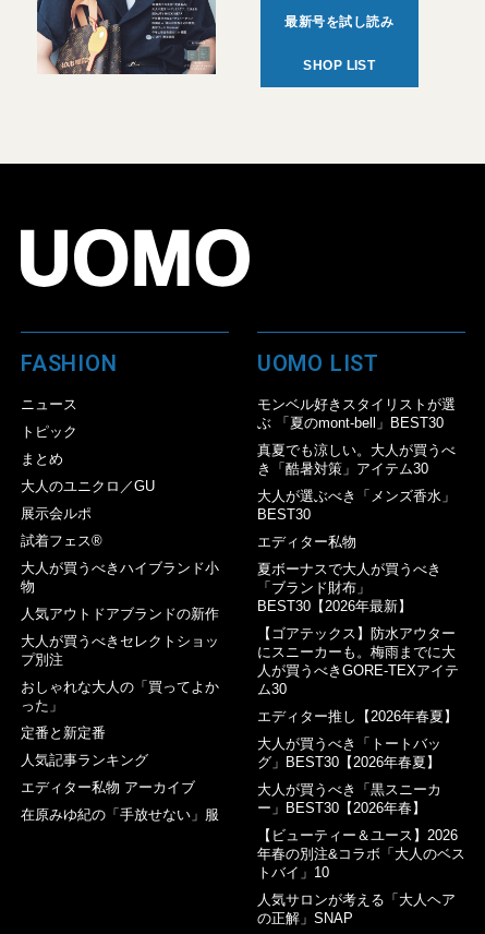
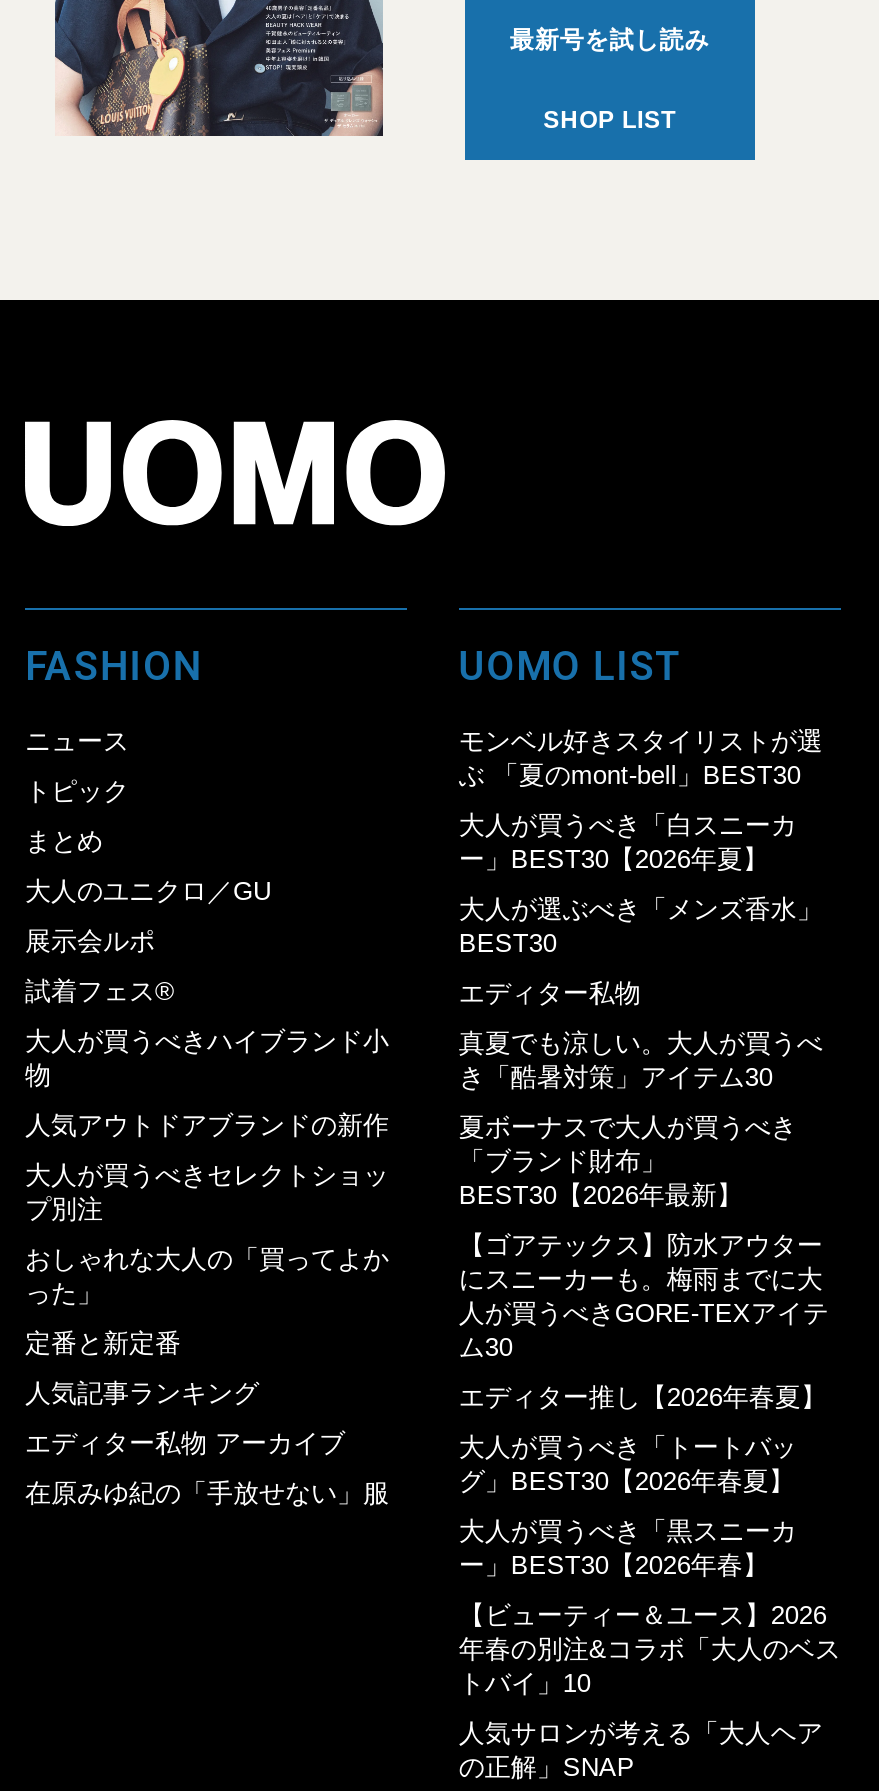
moved [257,442,455,477] -> [459,1028,823,1092]: 真夏でも涼しい。大人が買うべ | き「酷暑対策」アイテム30
none -> [459,810,797,874] 大人が買うべき「白スニーカ | ー」BEST30【2026年夏】

